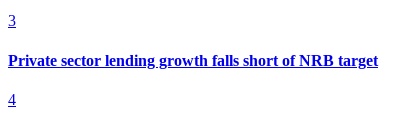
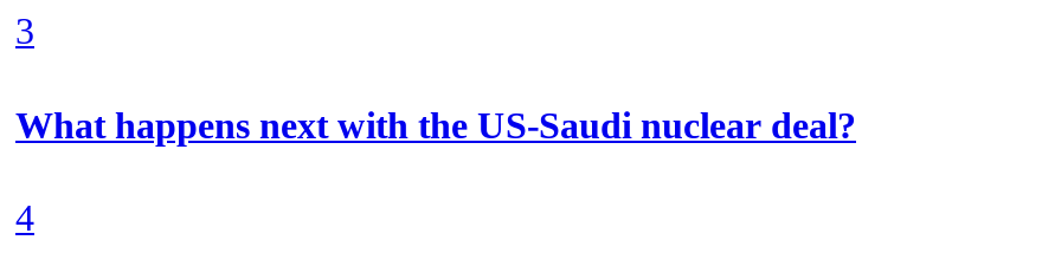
[8,52,378,69] Private sector lending growth falls short of NRB target -> [15,105,856,145] What happens next with the US-Saudi nuclear deal?

